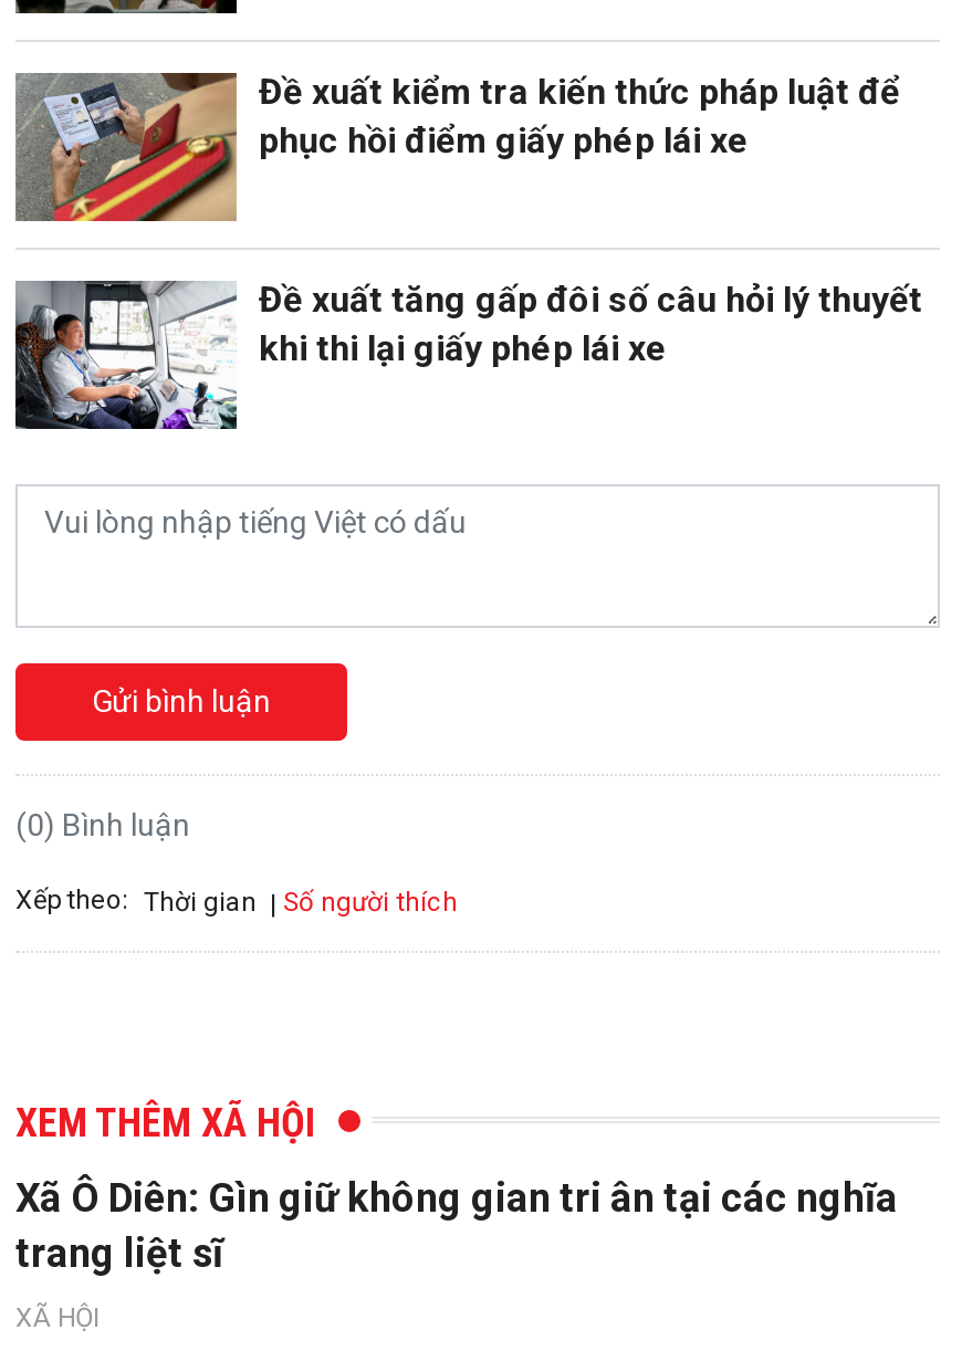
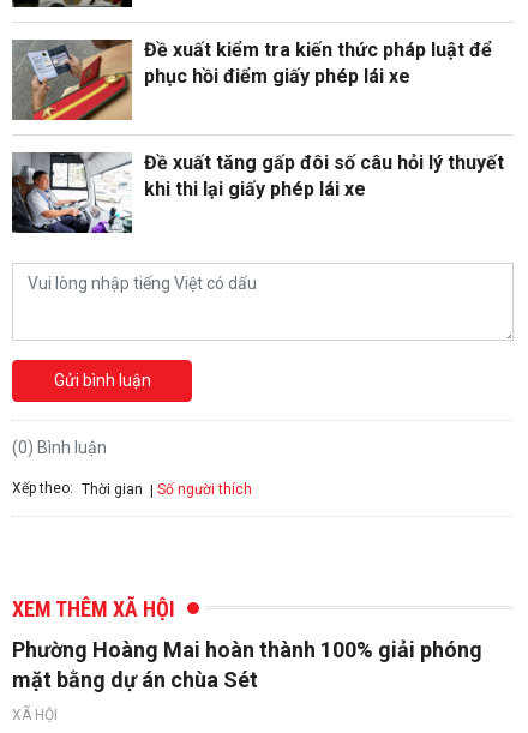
[15,1174,898,1275] Xã Ô Diên: Gìn giữ không gian tri ân tại các nghĩa | trang liệt sĩ -> [12,637,482,692] Phường Hoàng Mai hoàn thành 100% giải phóng | mặt bằng dự án chùa Sét

